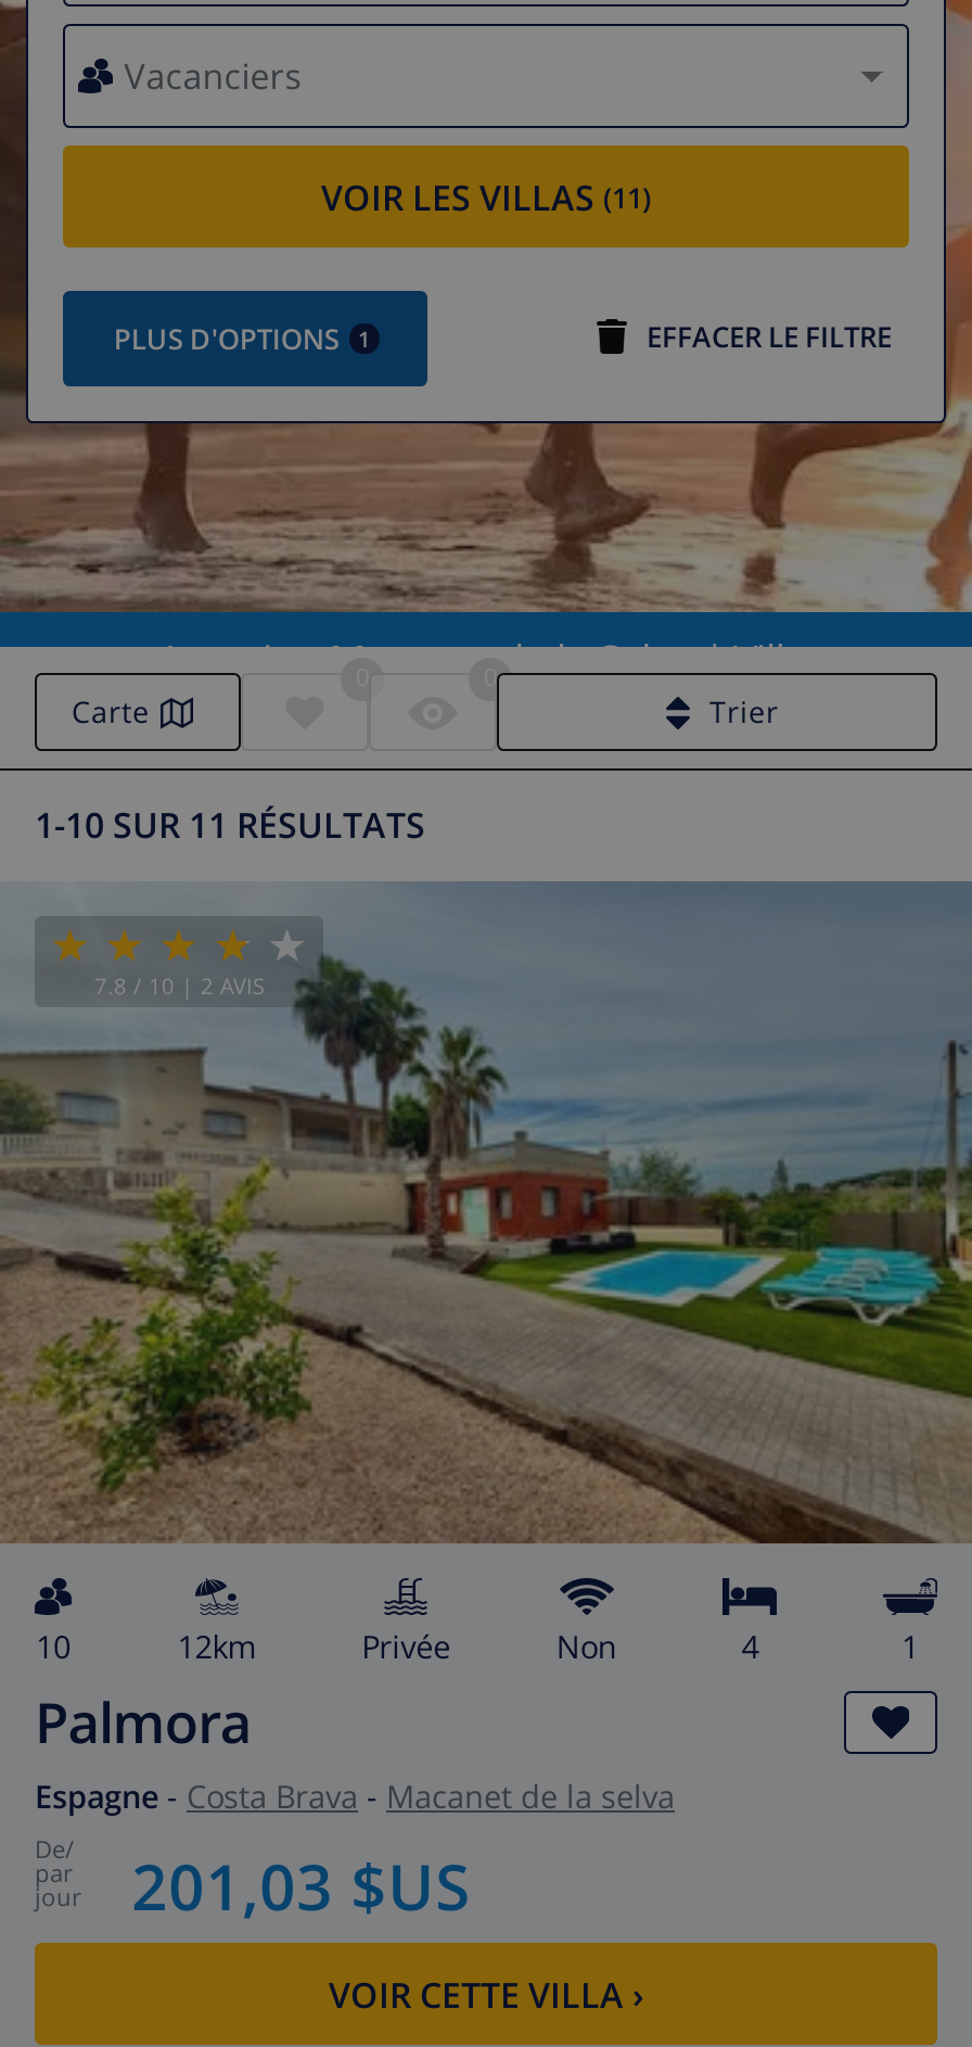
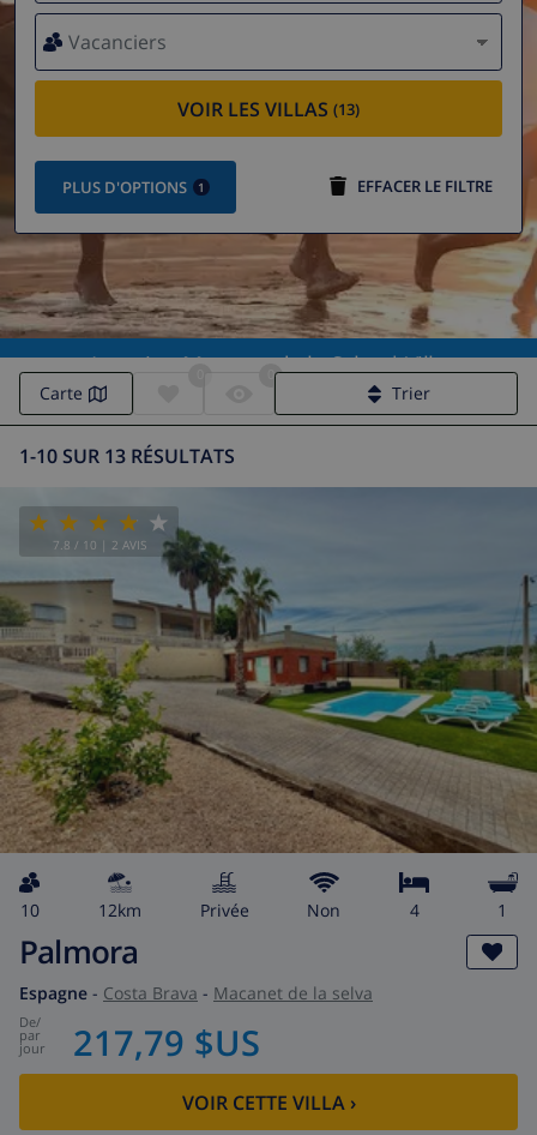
[321,173,651,221] VOIR LES VILLAS (11) -> [177,96,360,122] VOIR LES VILLAS (13)
[35,801,425,849] 1-10 SUR 11 RÉSULTATS -> [19,443,235,469] 1-10 SUR 13 RÉSULTATS
[131,1842,470,1927] 201,03 $US -> [73,1018,260,1065] 217,79 $US

